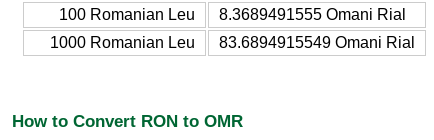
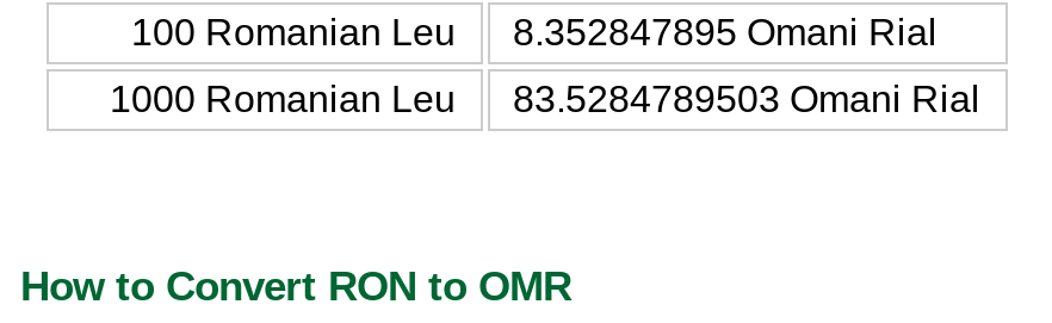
[58,6,405,23] 100 Romanian Leu 8.3689491555 Omani Rial -> [131,11,937,52] 100 Romanian Leu 8.352847895 Omani Rial
[49,34,414,51] 1000 Romanian Leu 83.6894915549 Omani Rial -> [110,78,980,118] 1000 Romanian Leu 83.5284789503 Omani Rial

